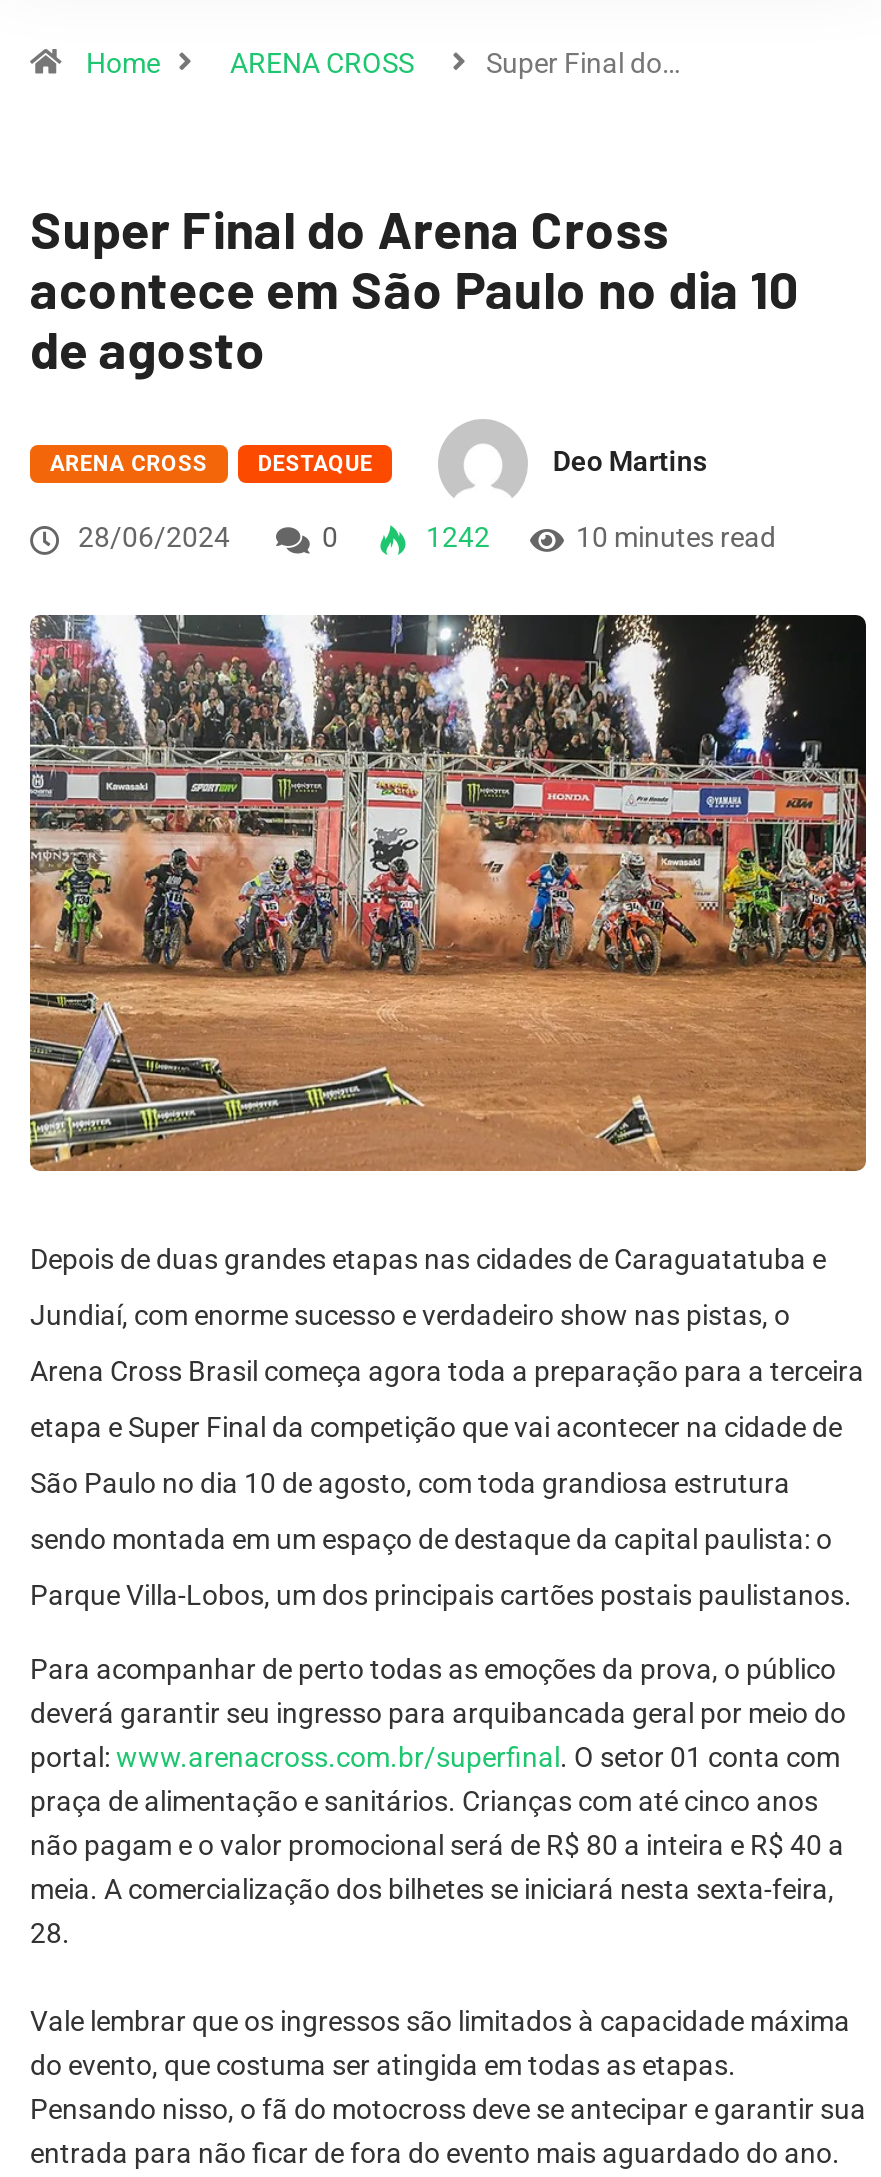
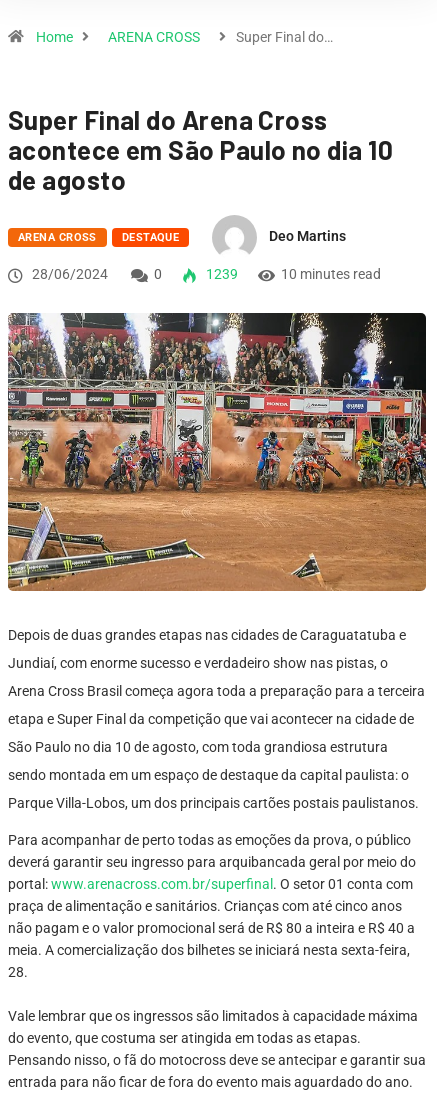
[420,521,490,553] 1242 -> [203,266,238,282] 1239

